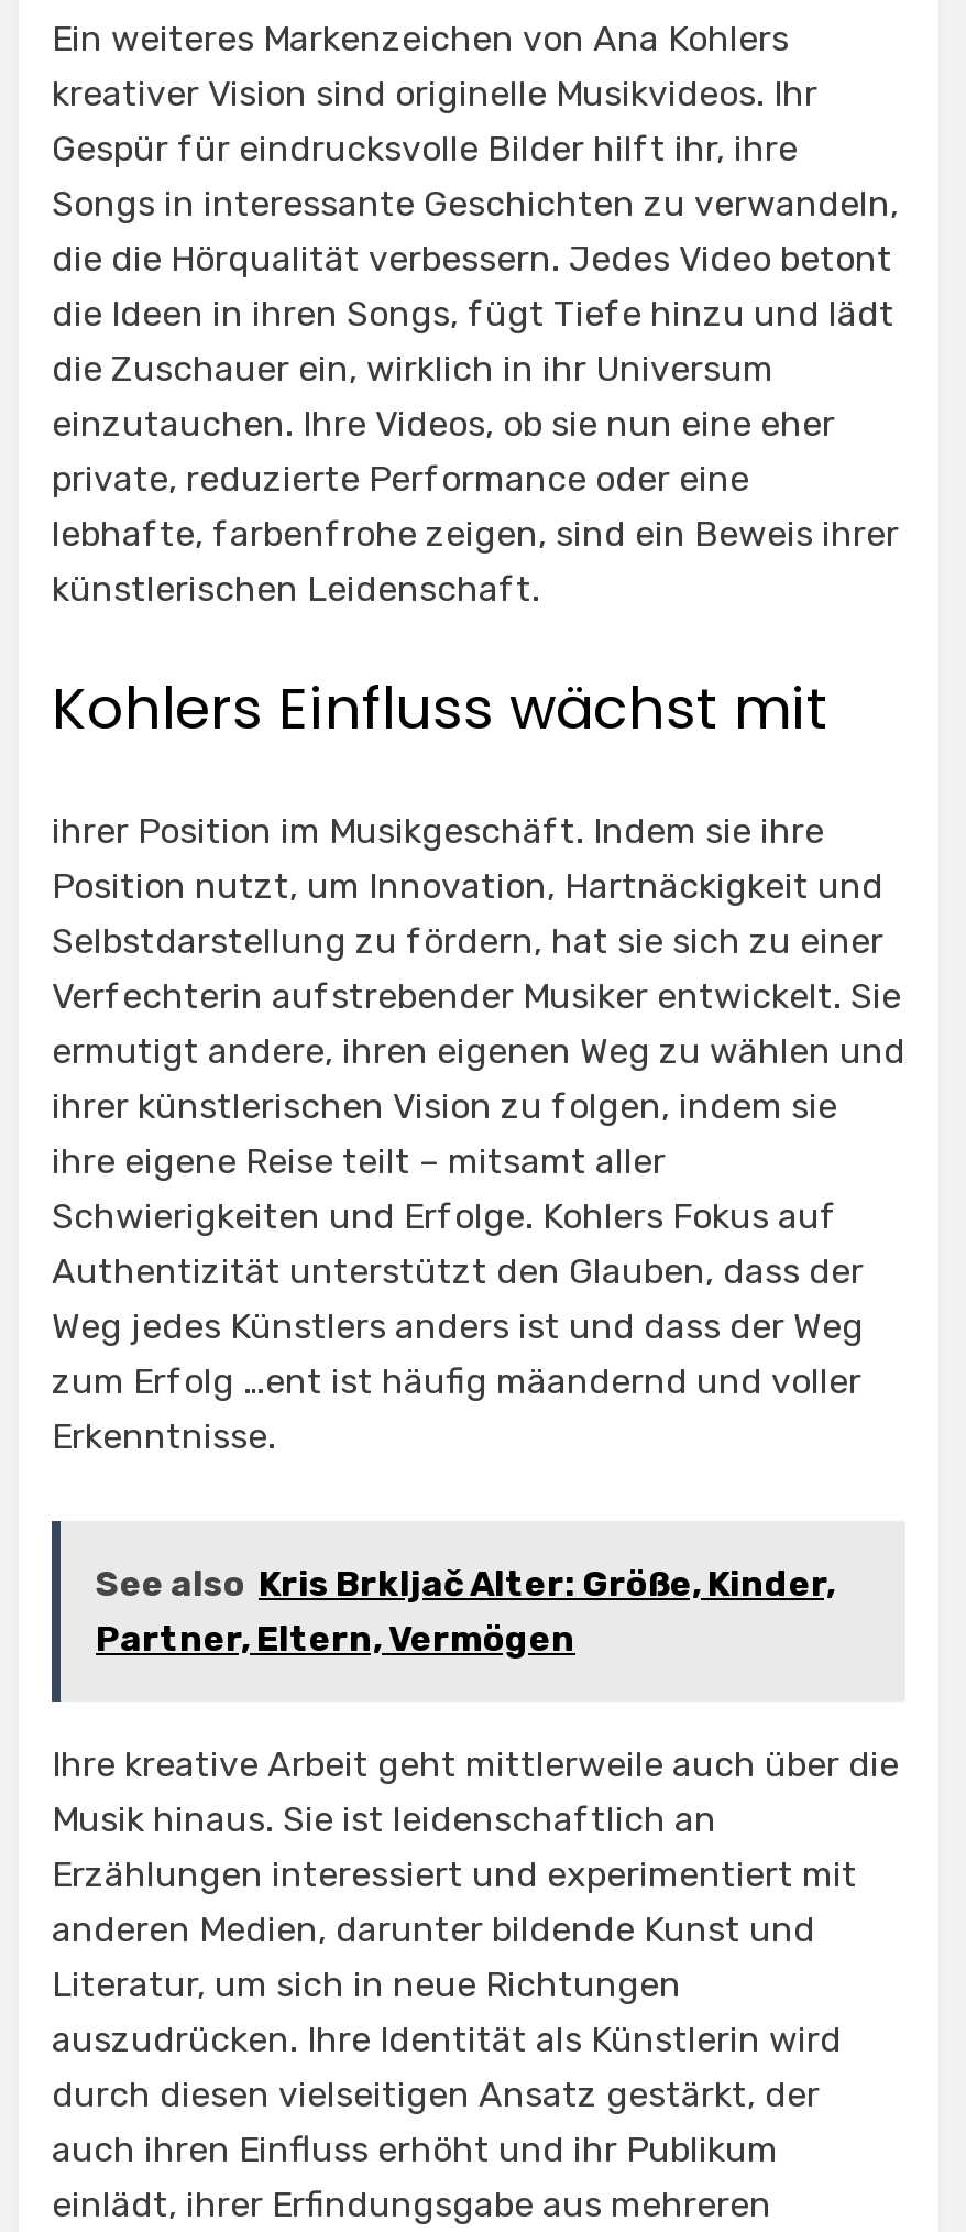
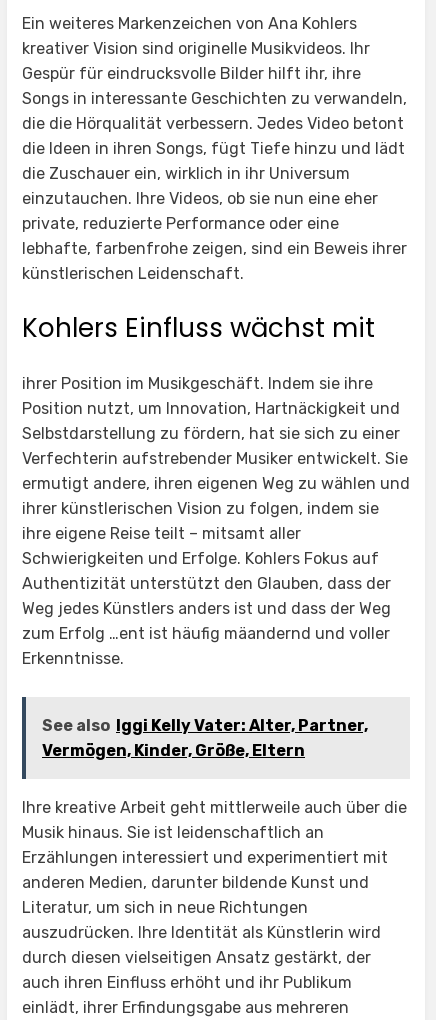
[96,1563,835,1660] See also Kris Brkljač Alter: Größe, Kinder, | Partner, Eltern, Vermögen -> [42,716,368,760] See also Iggi Kelly Vater: Alter, Partner, | Vermögen, Kinder, Größe, Eltern

